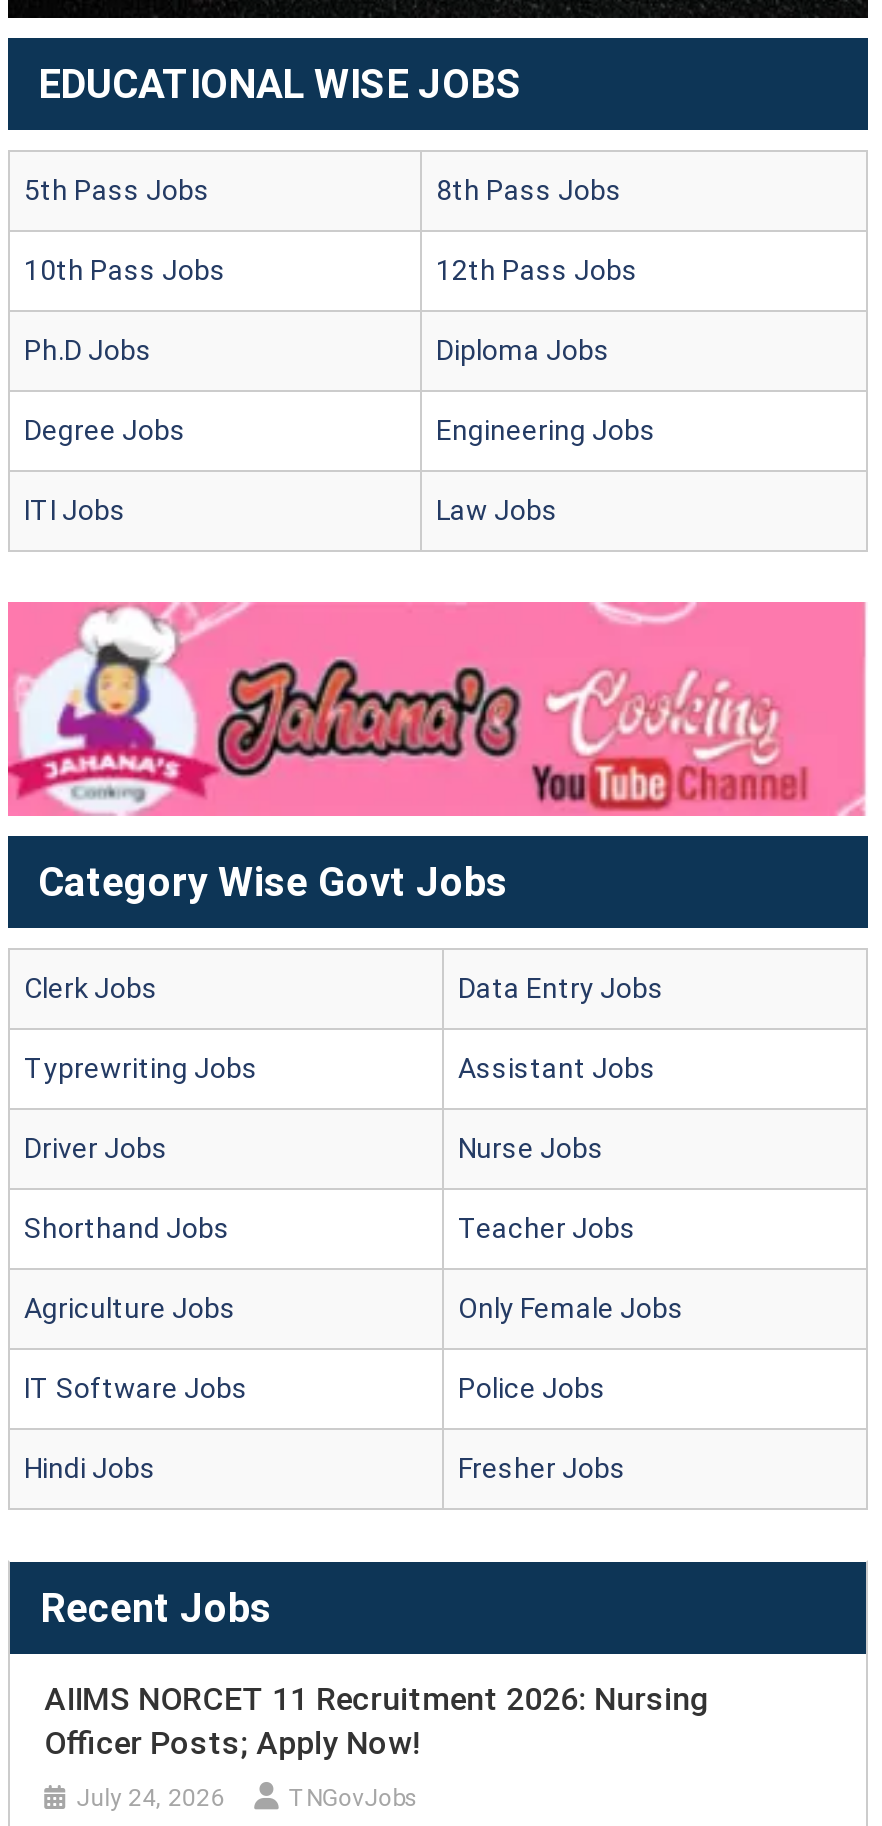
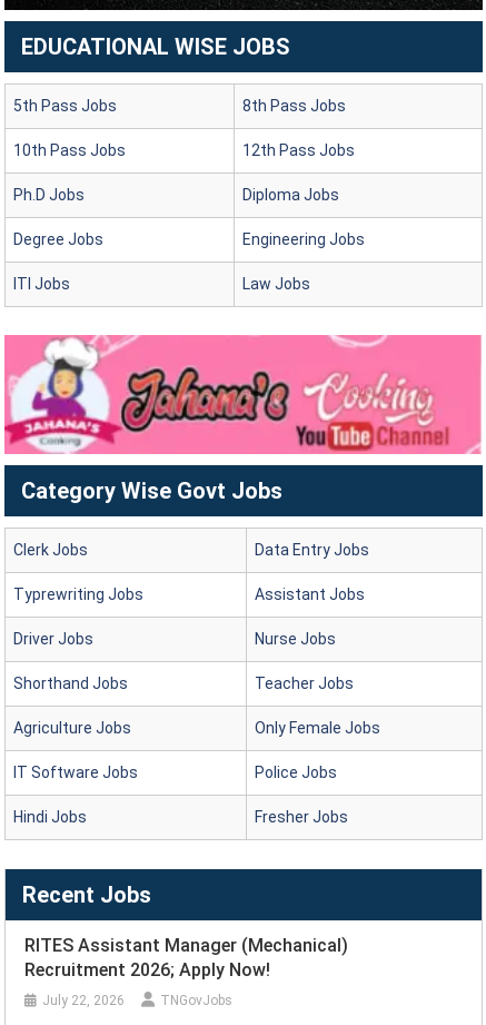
[44,1680,710,1762] AIIMS NORCET 11 Recruitment 2026: Nursing | Officer Posts; Apply Now! -> [25,935,348,980] RITES Assistant Manager (Mechanical) | Recruitment 2026; Apply Now!
[76,1784,224,1812] July 24, 2026 -> [42,993,125,1008] July 22, 2026

